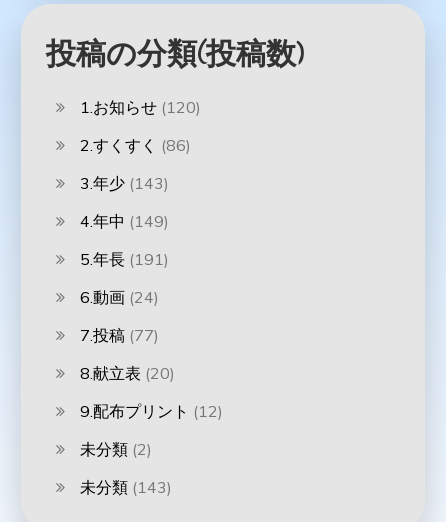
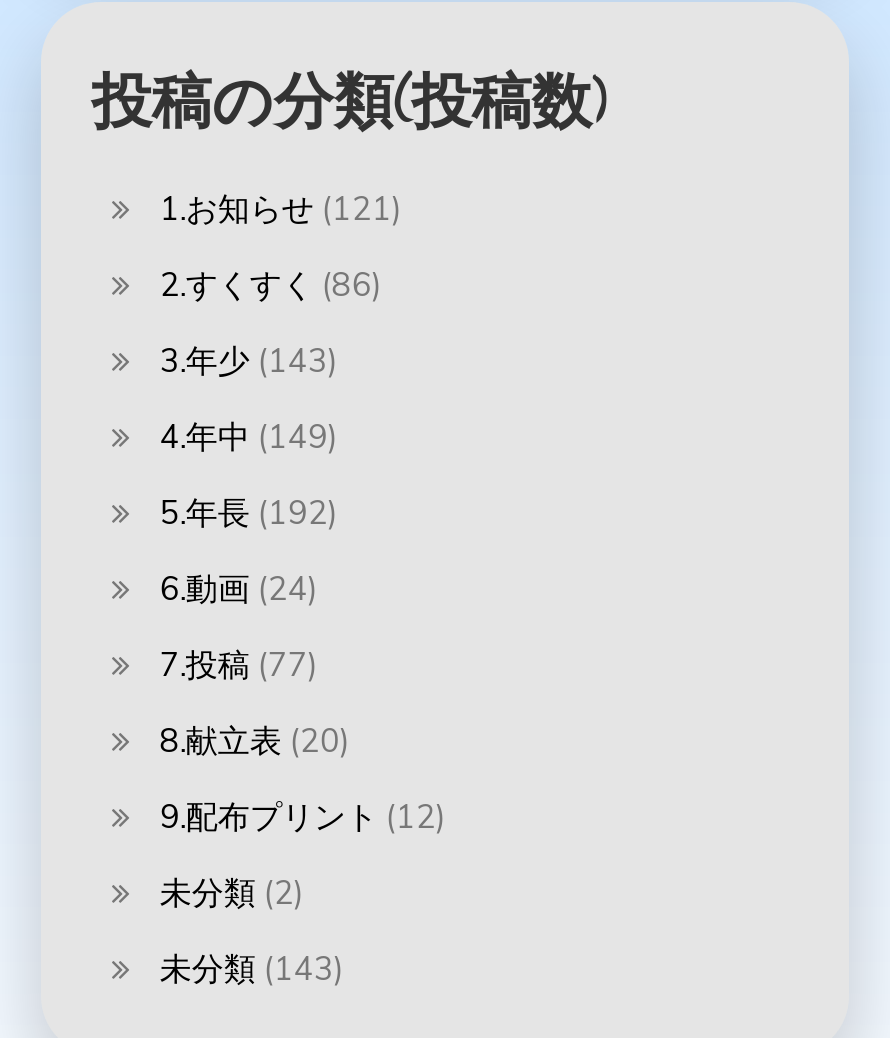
[80,97,201,117] 1.お知らせ(120) -> [160,189,402,229] 1.お知らせ(121)
[80,249,169,269] 5.年長(191) -> [160,493,338,533] 5.年長(192)

